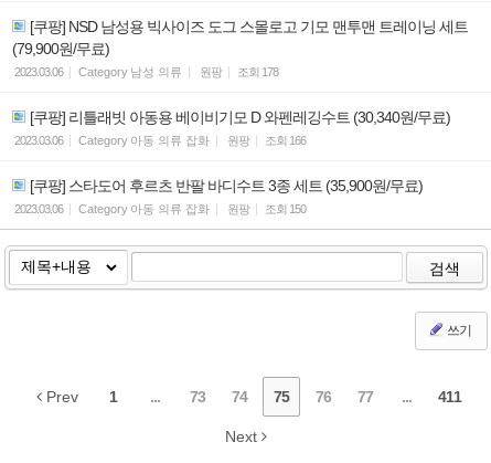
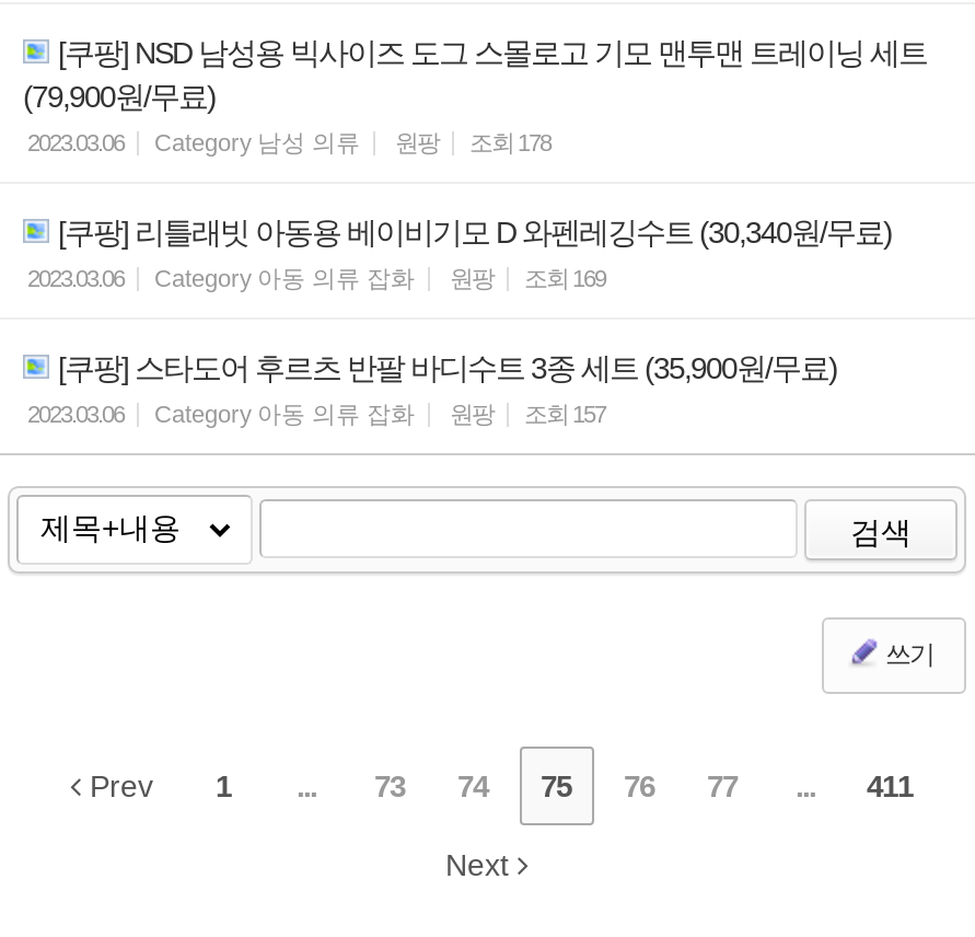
[14,133,306,147] 2023.03.06 Category 아동 의류 잡화 원팡 조회 166 -> [27,264,605,291] 2023.03.06 Category 아동 의류 잡화 원팡 조회 169
[14,202,306,215] 2023.03.06 Category 아동 의류 잡화 원팡 조회 150 -> [27,400,605,426] 2023.03.06 Category 아동 의류 잡화 원팡 조회 157

